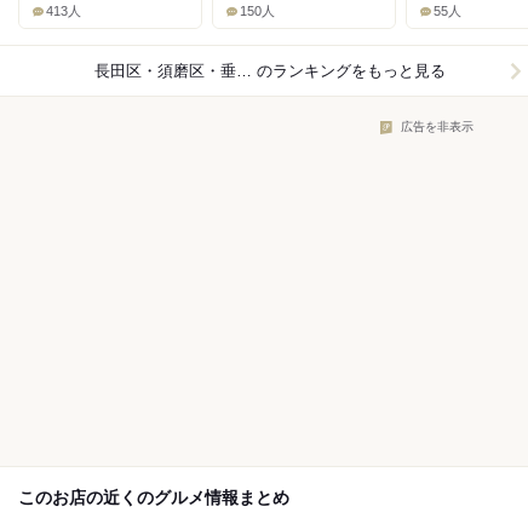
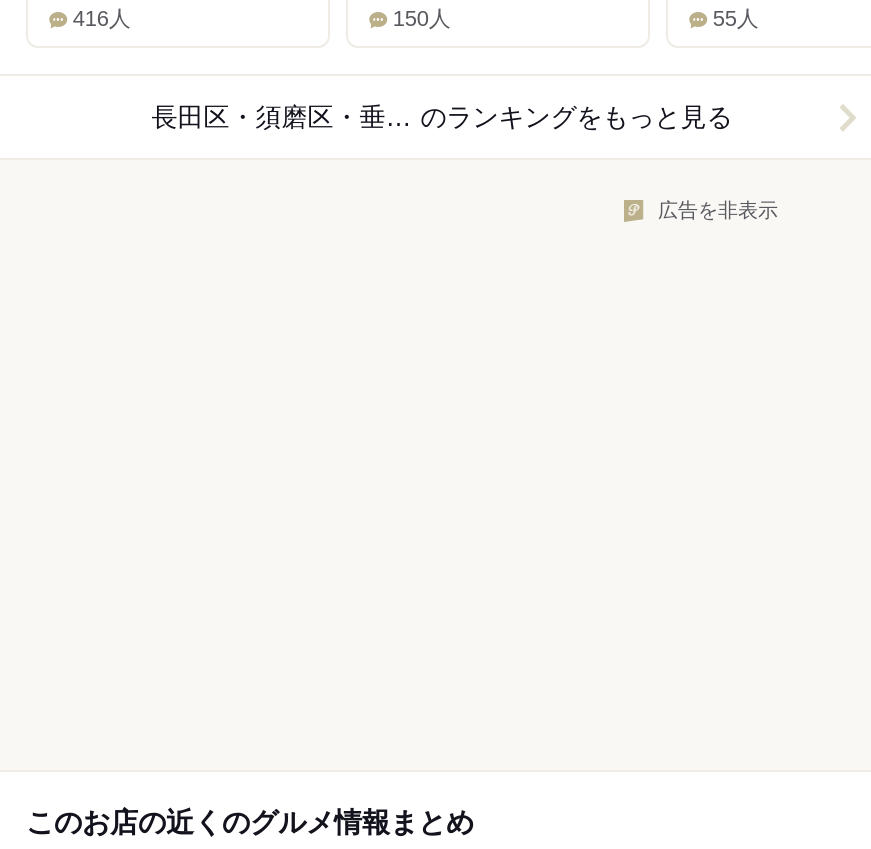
[47,4,82,19] 413人 -> [73,7,131,31] 416人

